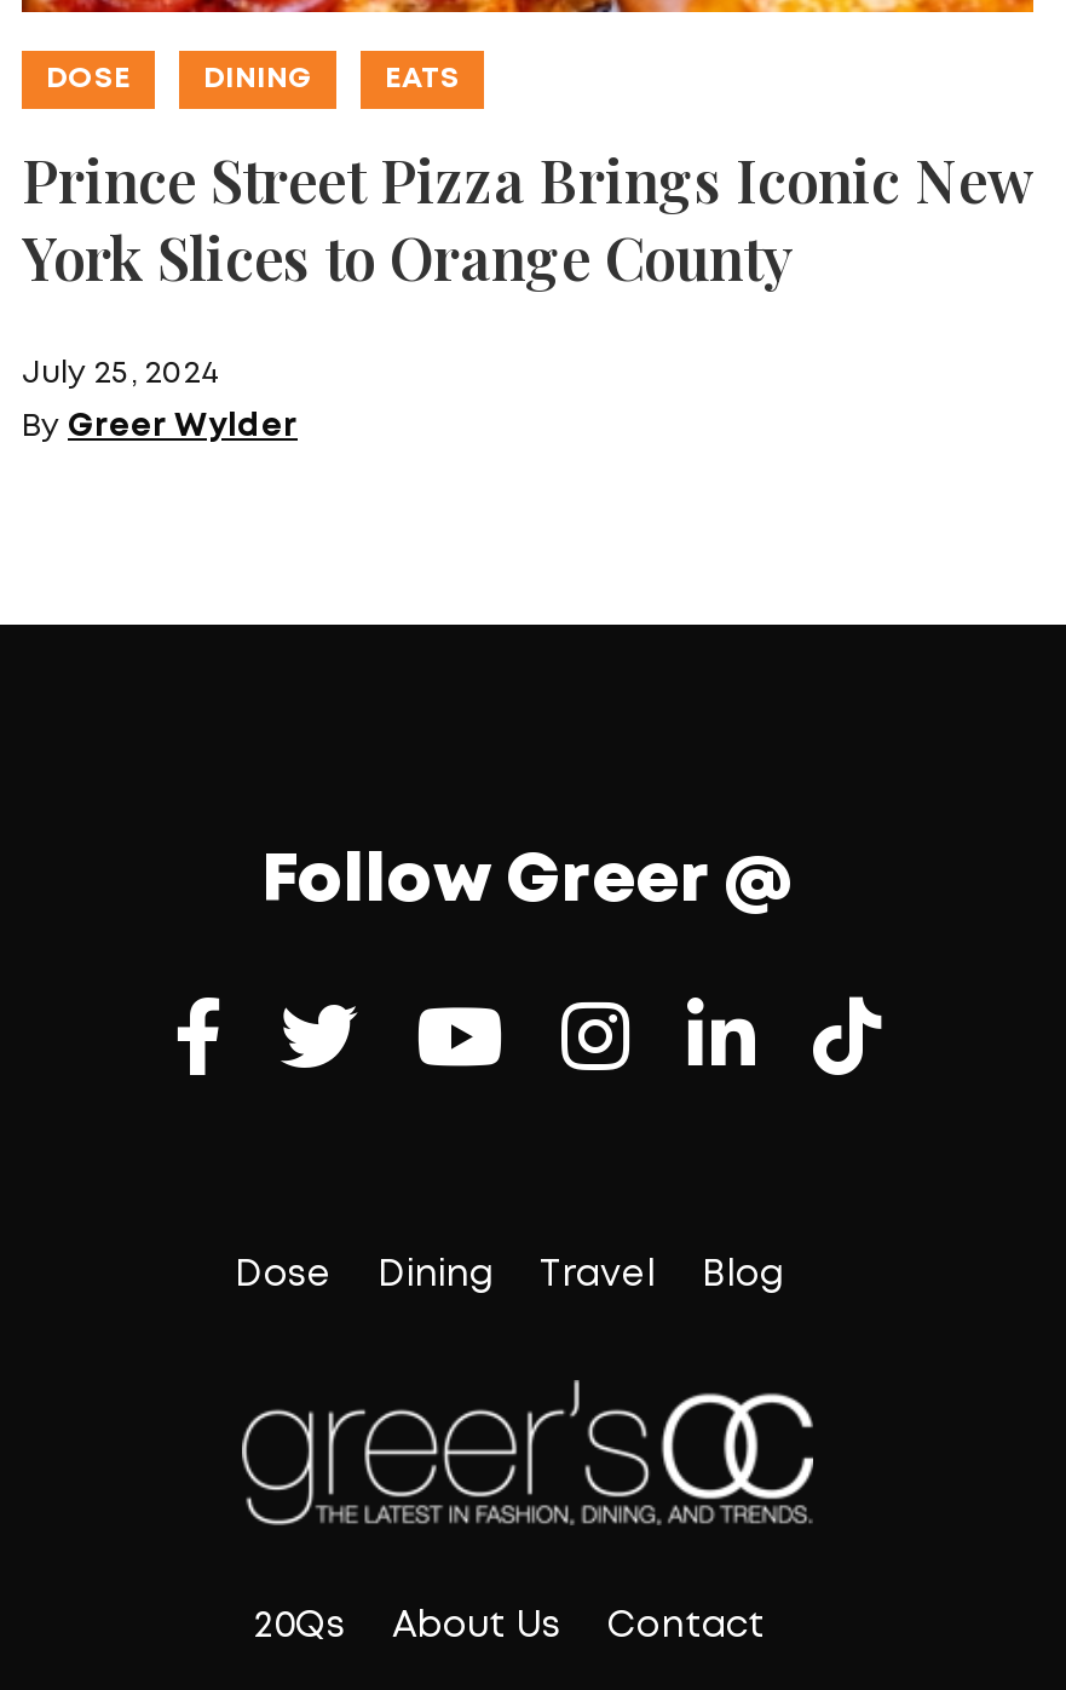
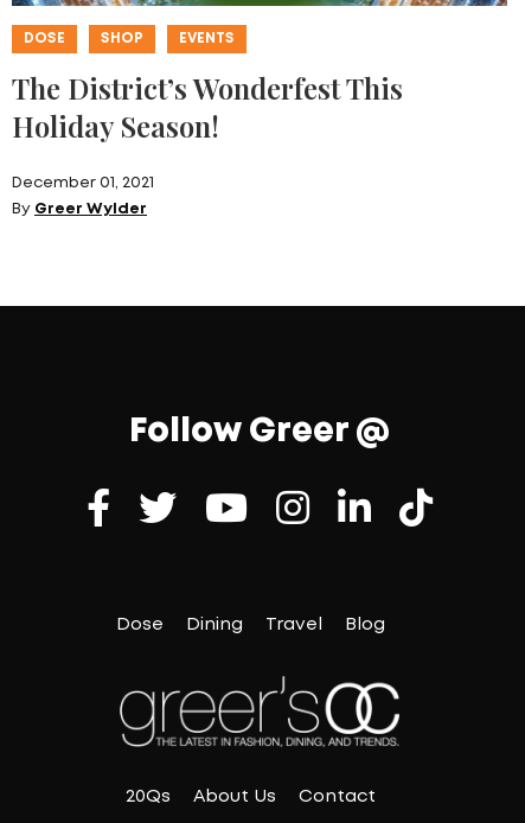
[203,66,460,93] DINING | EATS -> [101,32,235,45] SHOP | EVENTS
[22,141,1033,296] Prince Street Pizza Brings Iconic New | York Slices to Orange County -> [12,69,403,145] The District’s Wonderfest This | Holiday Season!
[22,361,218,388] July 25, 2024 -> [12,177,154,190] December 01, 2021

